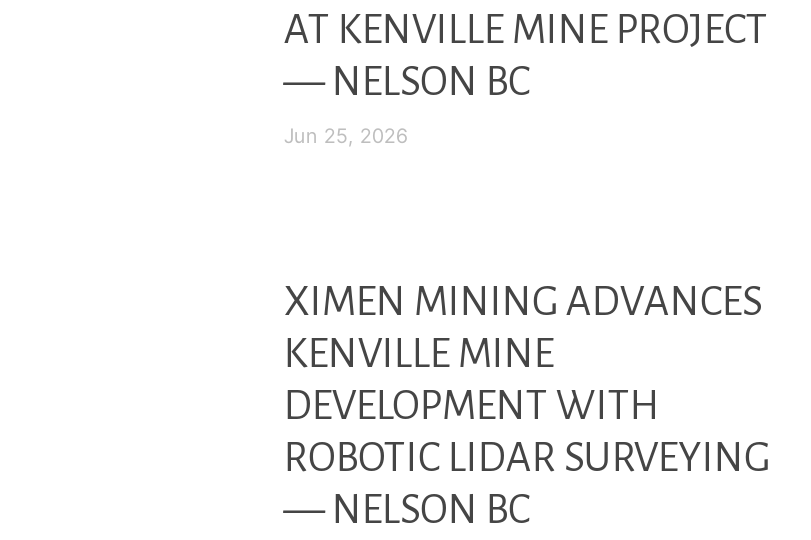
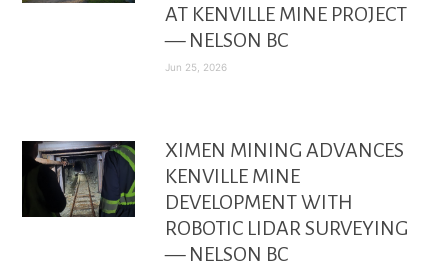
none -> [21,140,136,218] [image]

